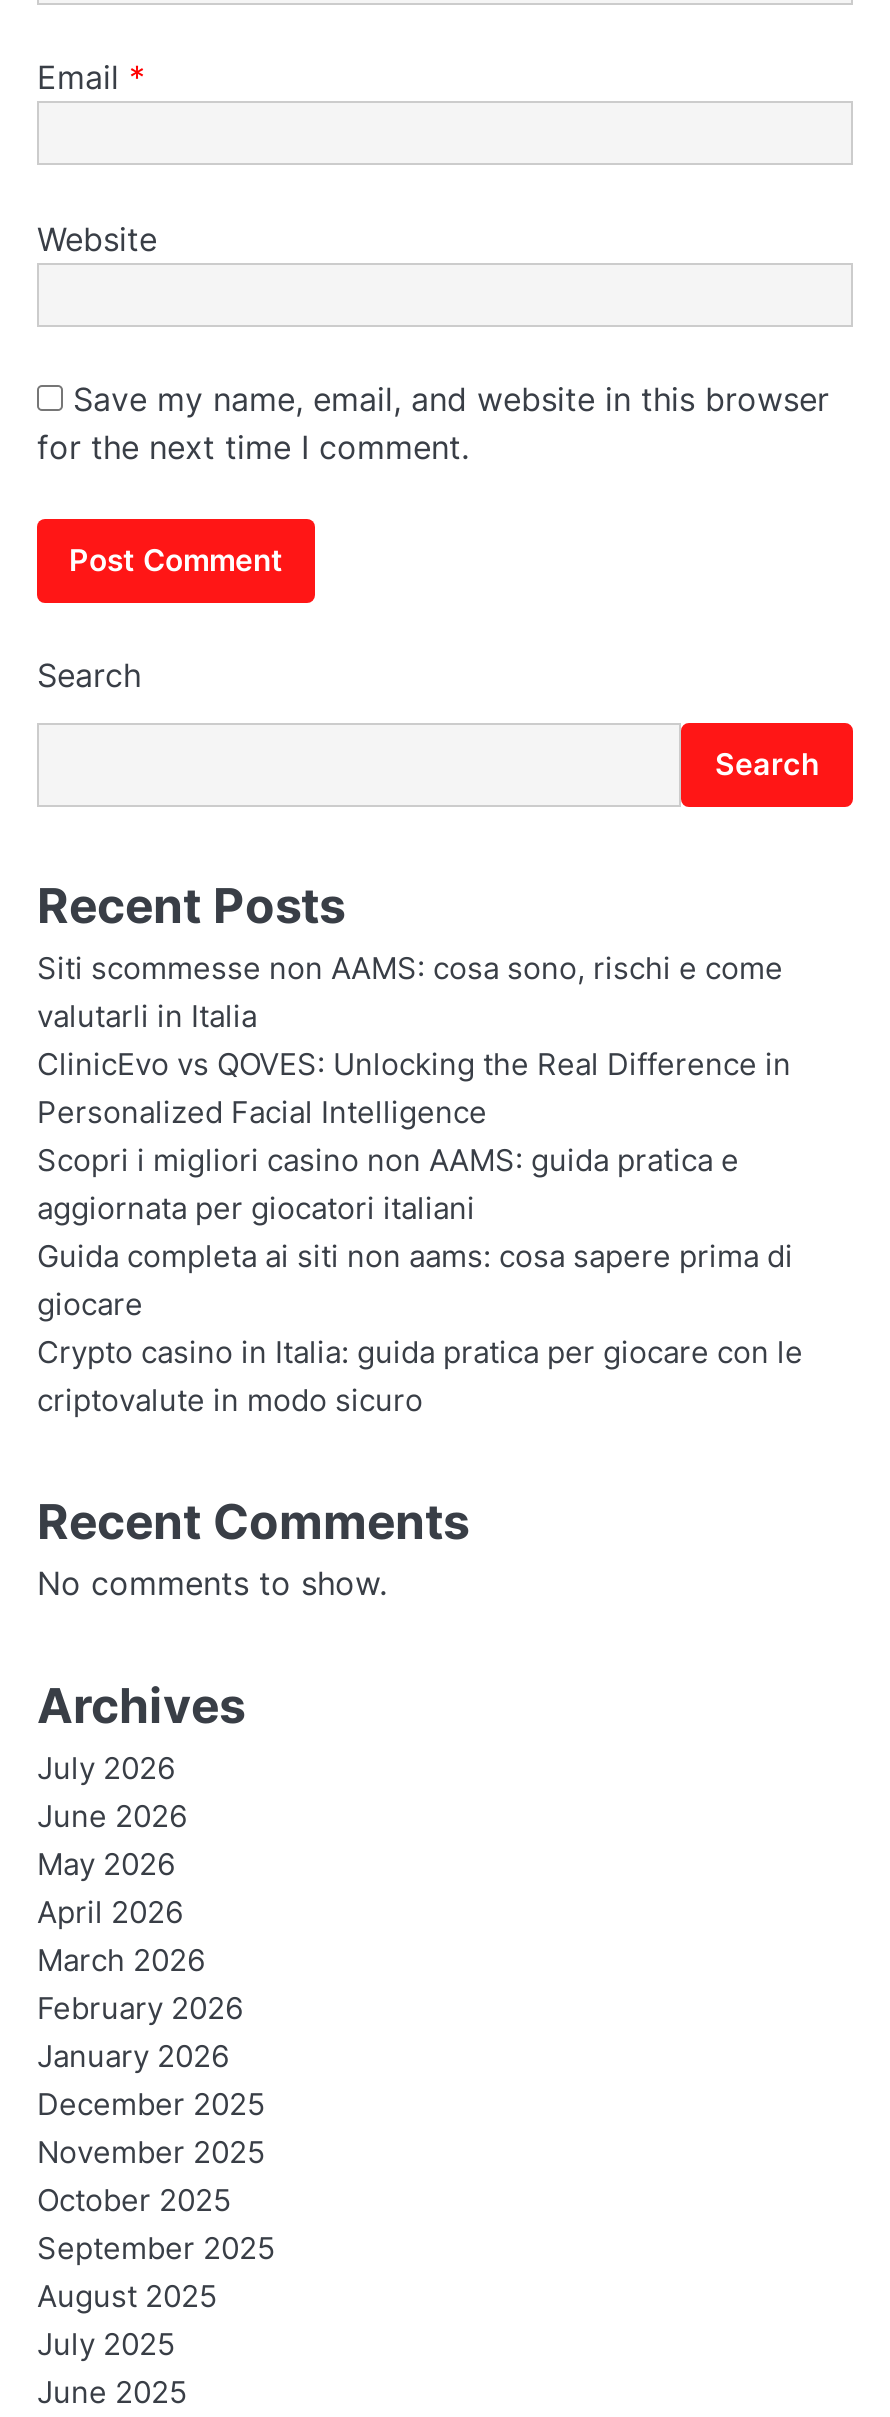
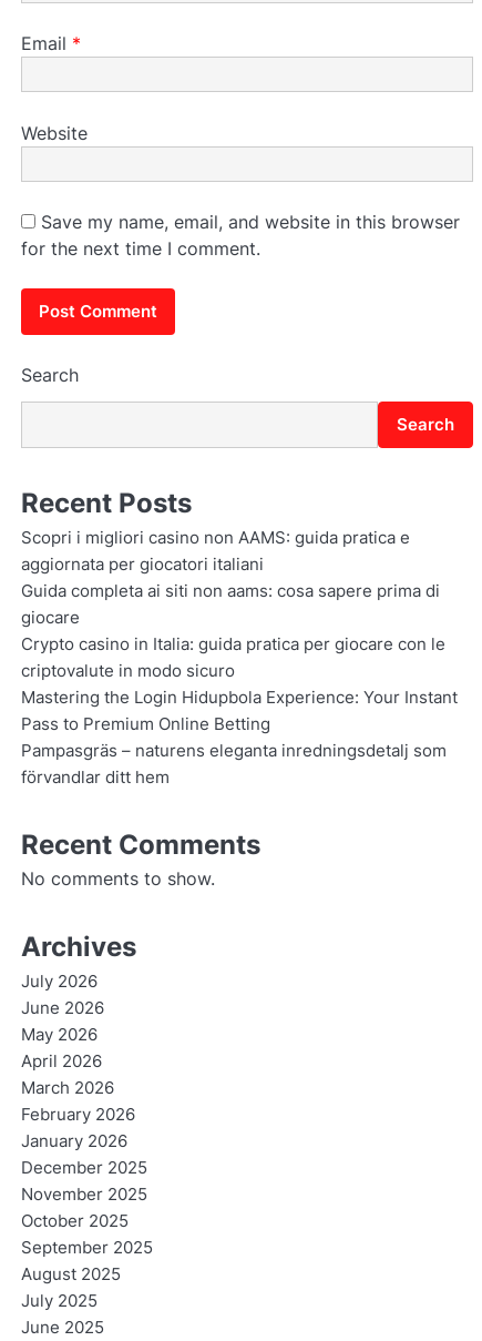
[37,951,791,1131] Siti scommesse non AAMS: cosa sono, rischi e come | valutarli in Italia | ClinicEvo vs QOVES: Unlocking the Real Difference in | Personalized Facial Intelligence -> none
moved [37,1143,803,1419] -> [21,528,445,681]: Scopri i migliori casino non AAMS: guida pratica e | aggiornata per giocatori italiani | Guida completa ai siti non aams: cosa sapere prima di | giocare | Crypto casino in Italia: guida pratica per giocare con le | criptovalute in modo sicuro
none -> [21,688,458,787] Mastering the Login Hidupbola Experience: Your Instant | Pass to Premium Online Betting | Pampasgräs – naturens eleganta inredningsdetalj som | förvandlar ditt hem

